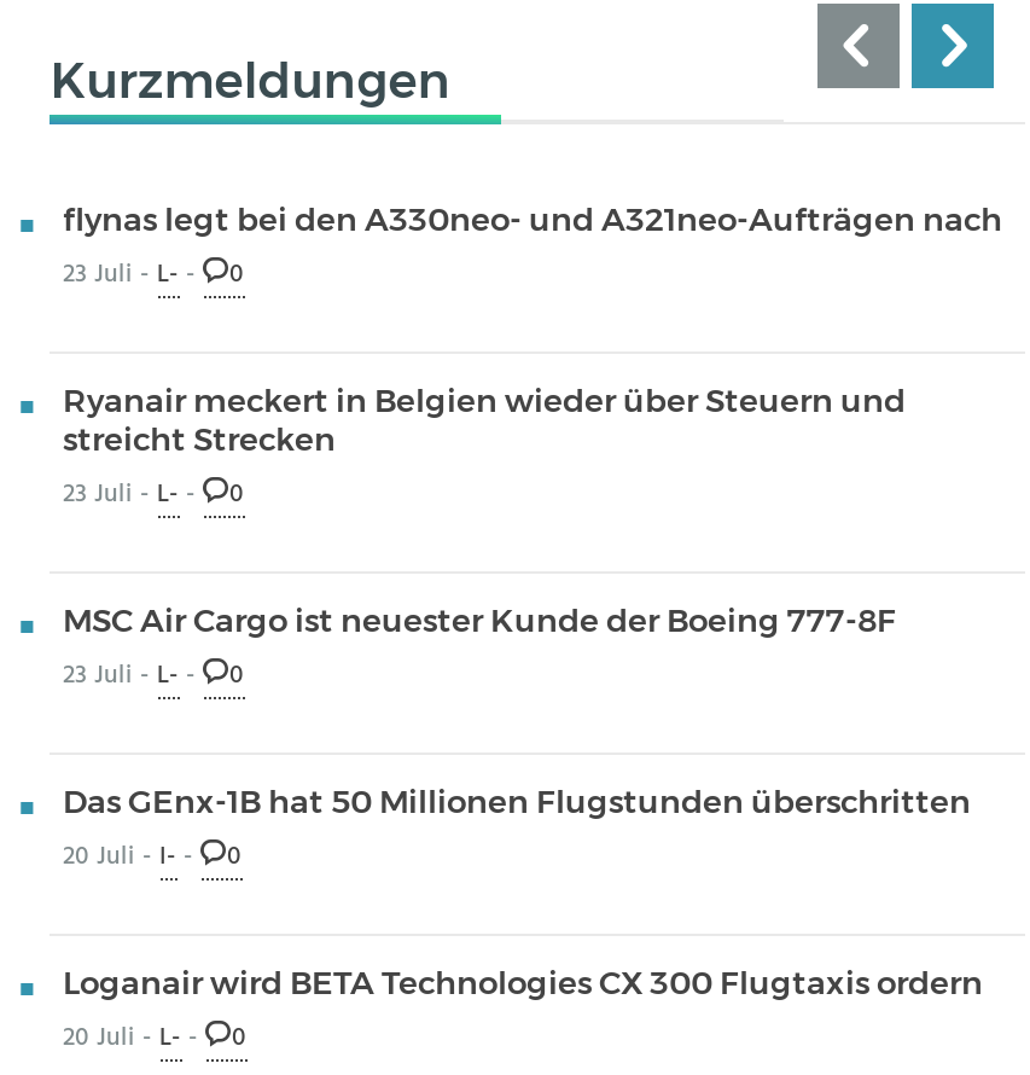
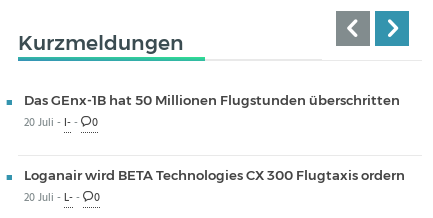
[63,200,1002,697] flynas legt bei den A330neo- und A321neo-Aufträgen nach | 23 Juli - L- - | 0 | Ryanair meckert in Belgien wieder über Steuern und | streicht Strecken | 23 Juli - L- - | 0 | MSC Air Cargo ist neuester Kunde der Boeing 777-8F | 23 Juli - L- - | 0 -> none

